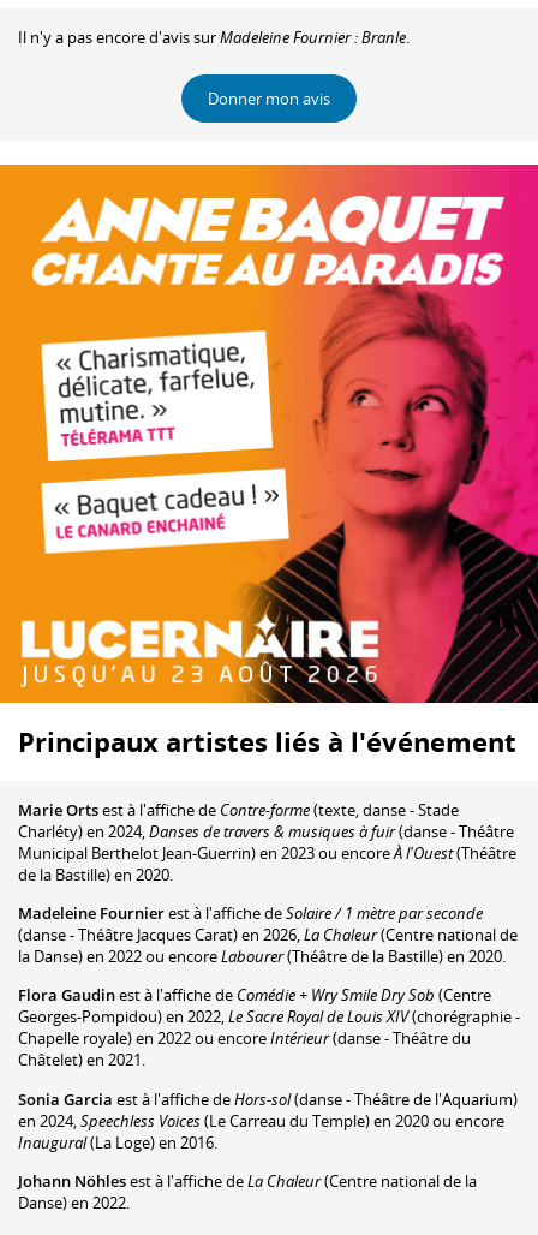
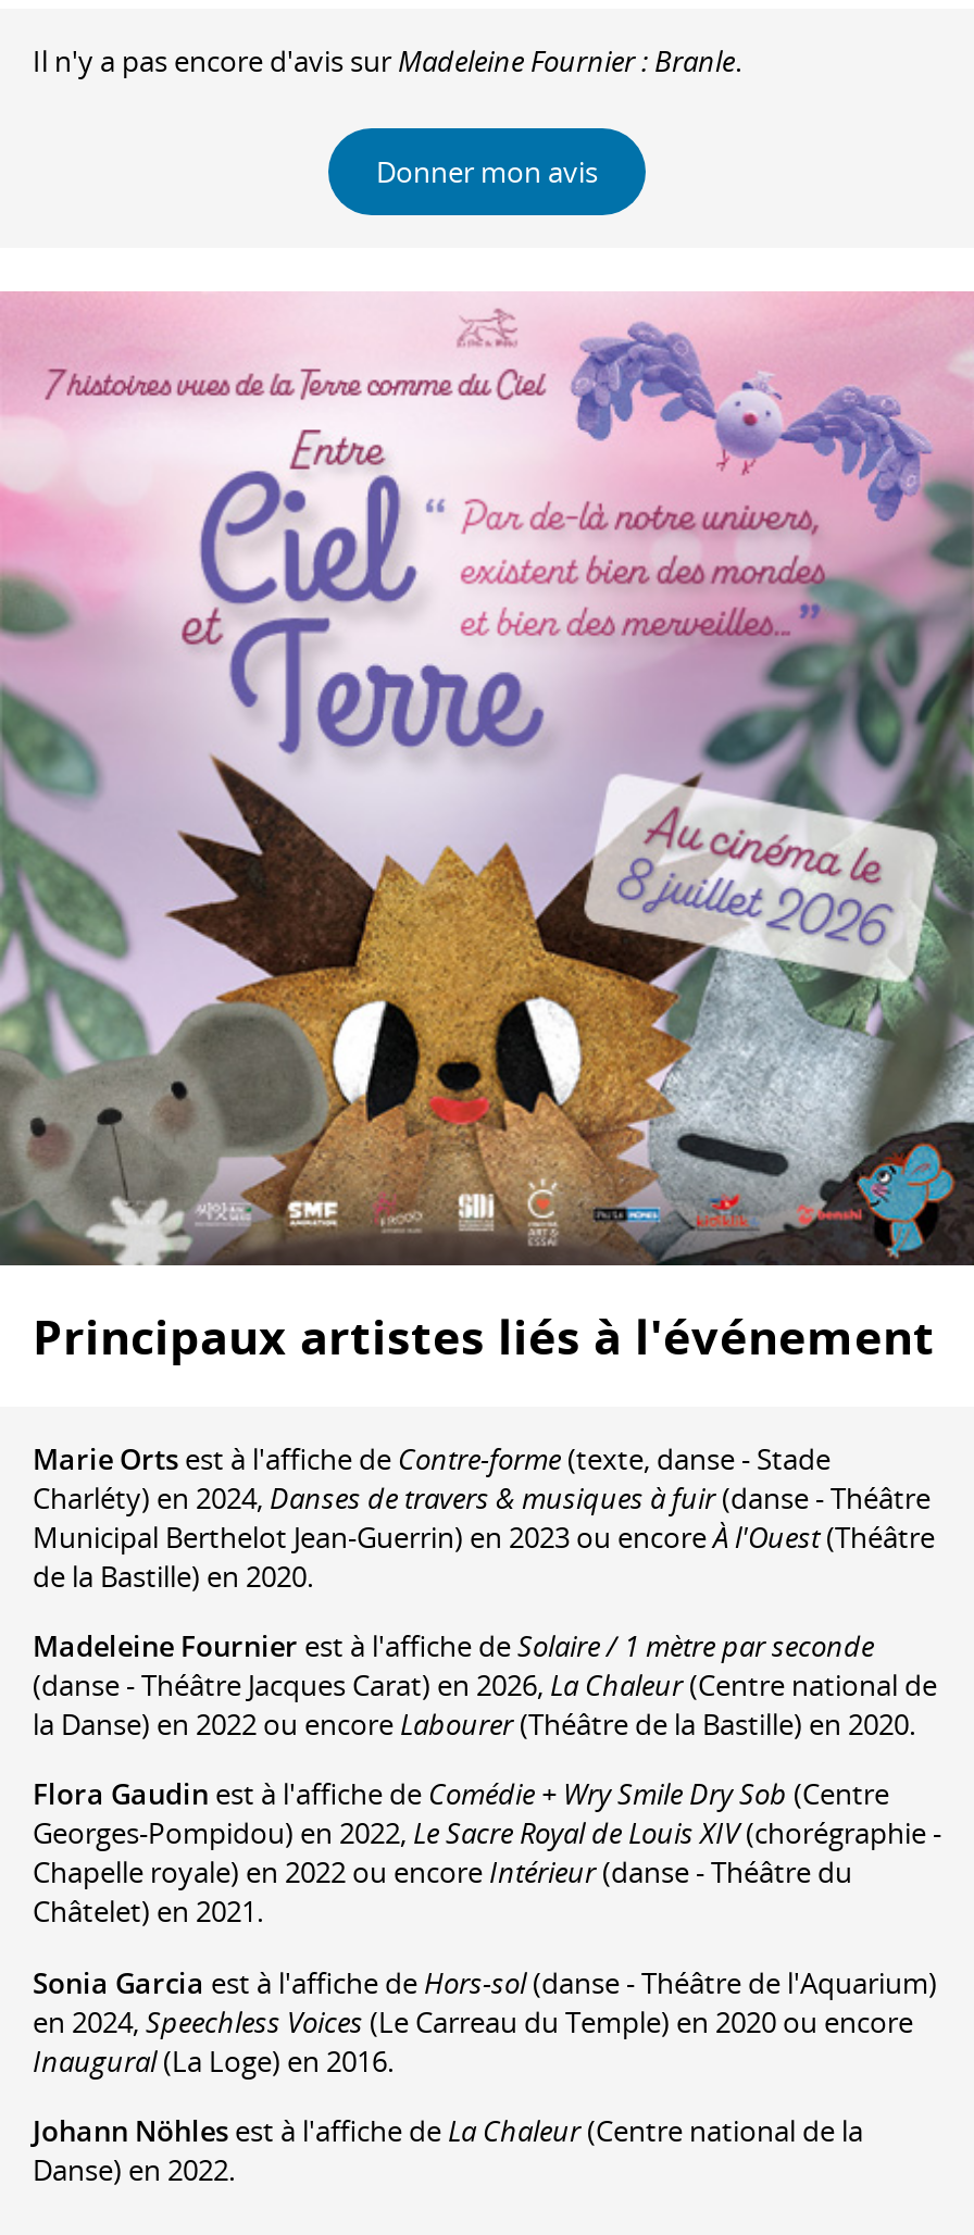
[4,163,534,704] [image] -> [7,291,967,1268] [image]

